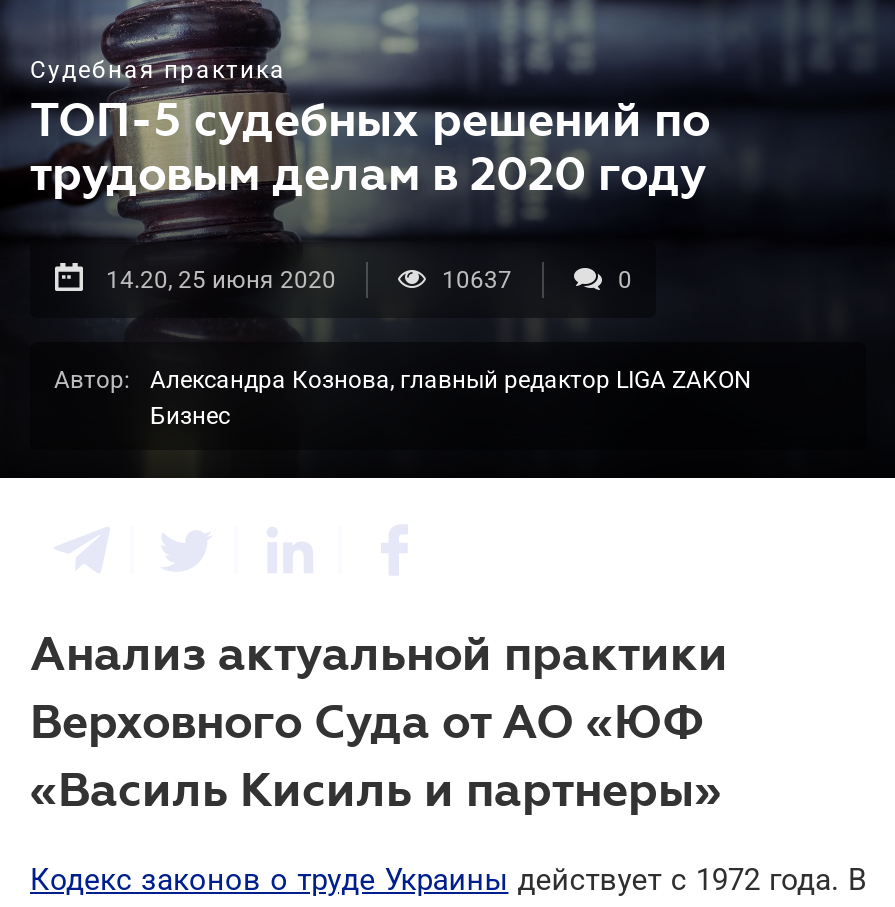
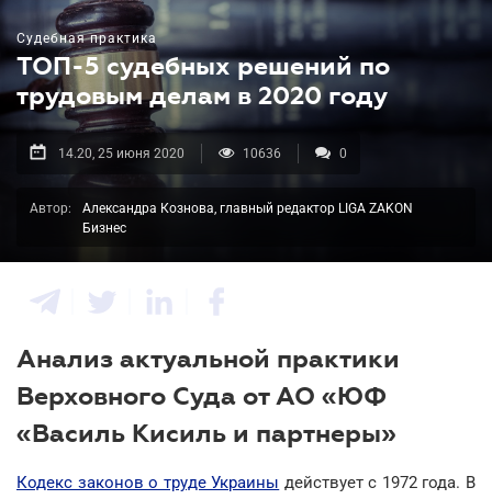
[442,266,512,294] 10637 -> [243,146,281,161] 10636

